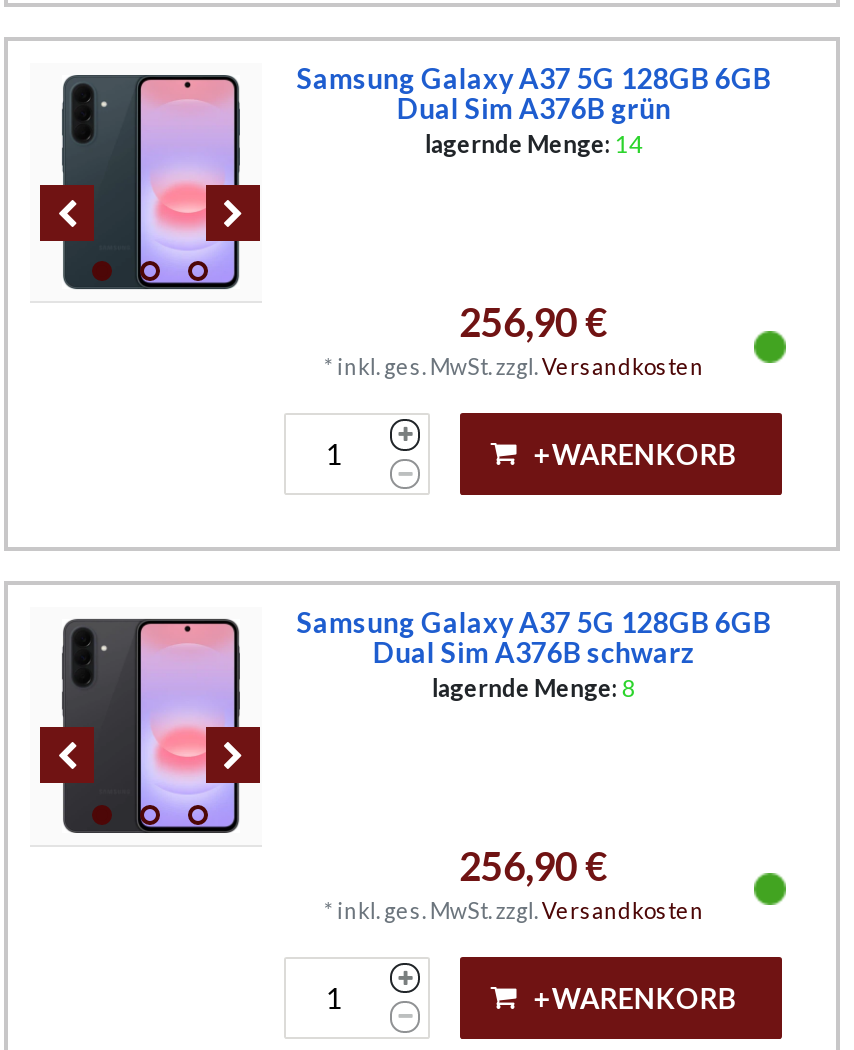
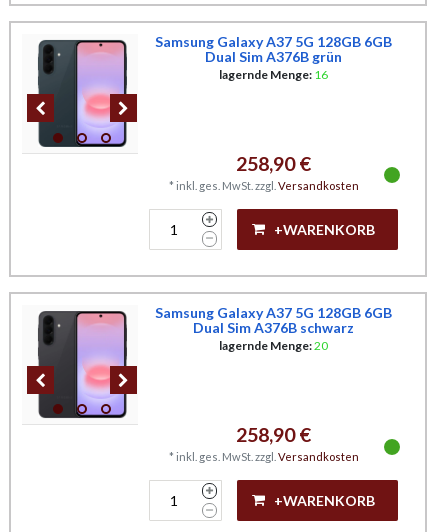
[425,129,643,159] lagernde Menge: 14 -> [219,67,328,82] lagernde Menge: 16
[459,299,609,345] 256,90 € -> [236,152,311,175] 258,90 €
[432,672,636,702] lagernde Menge: 8 -> [219,338,328,353] lagernde Menge: 20
[459,842,609,888] 256,90 € -> [236,423,311,446] 258,90 €

